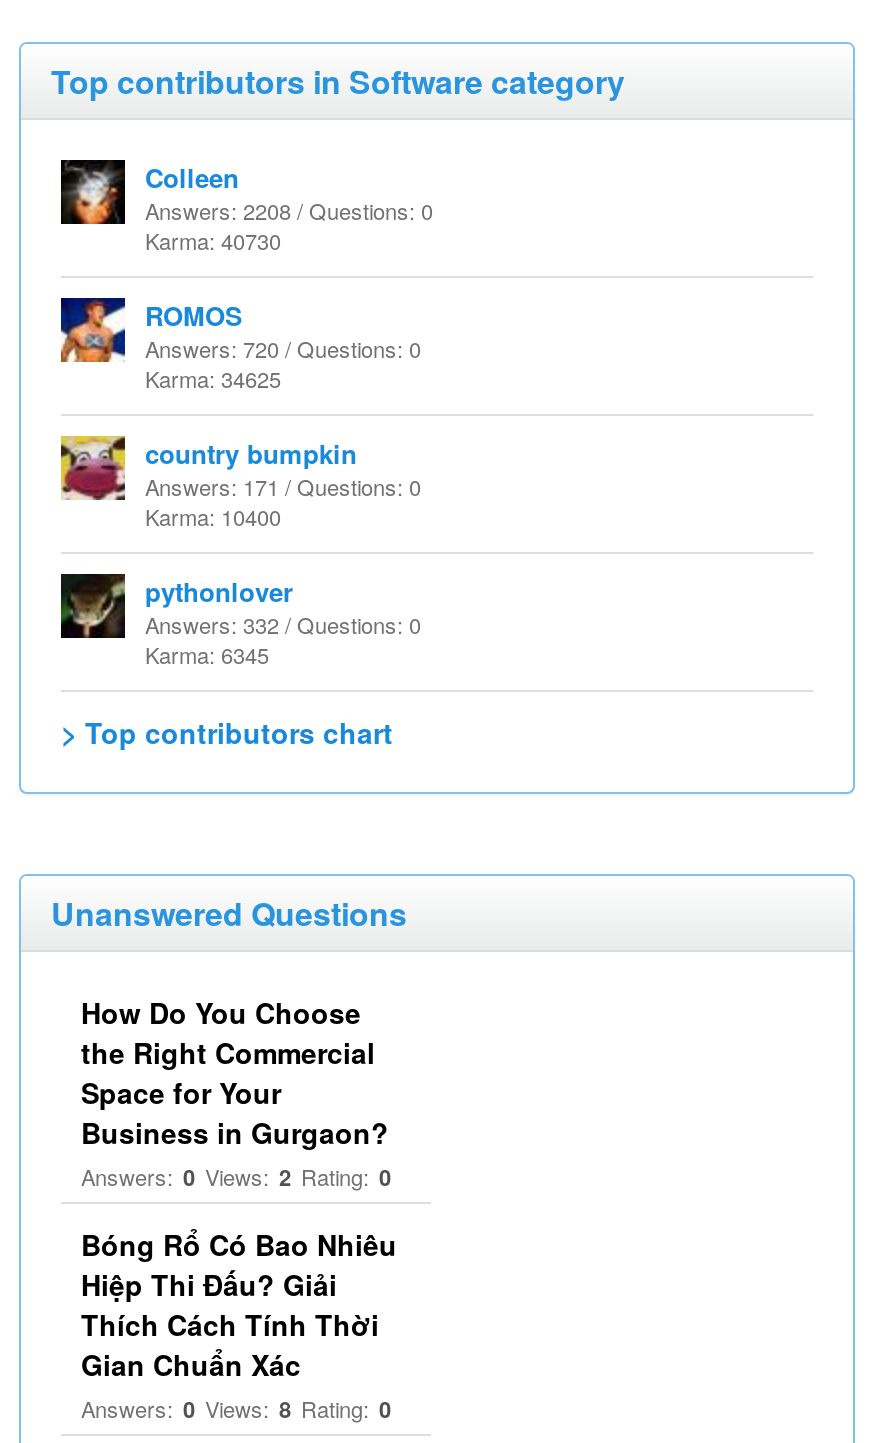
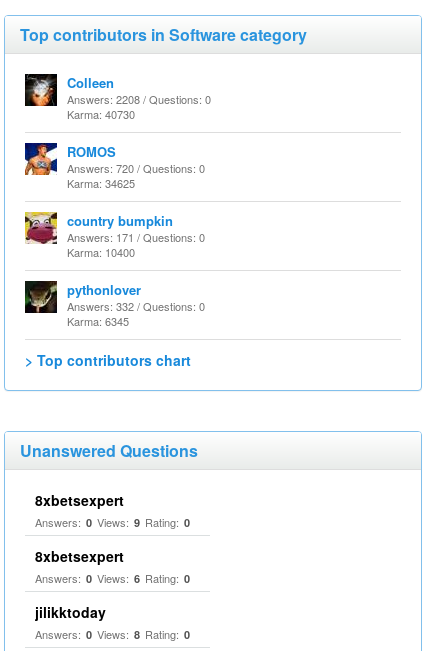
[81,992,397,1384] How Do You Choose | the Right Commercial | Space for Your | Business in Gurgaon? | Answers: 0 Views: 2 Rating: 0 | Bóng Rổ Có Bao Nhiêu | Hiệp Thi Đấu? Giải | Thích Cách Tính Thời | Gian Chuẩn Xác -> [35,490,190,622] 8xbetsexpert | Answers: 0 Views: 9 Rating: 0 | 8xbetsexpert | Answers: 0 Views: 6 Rating: 0 | jilikktoday

